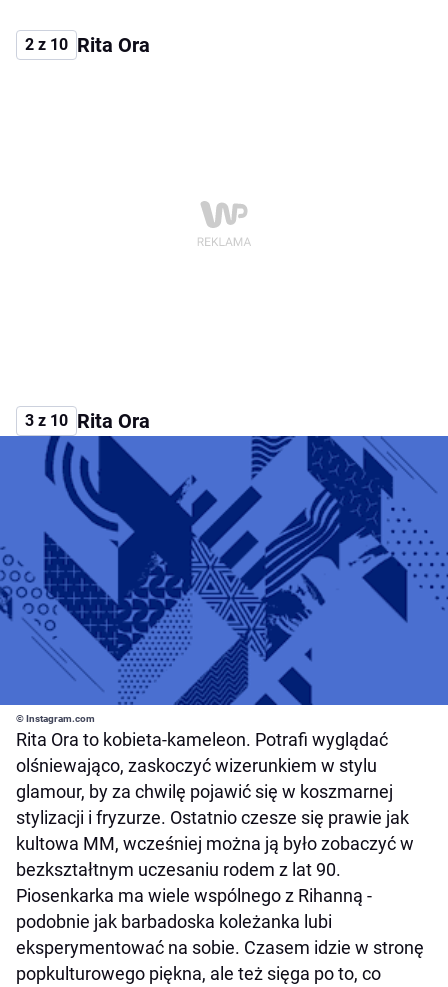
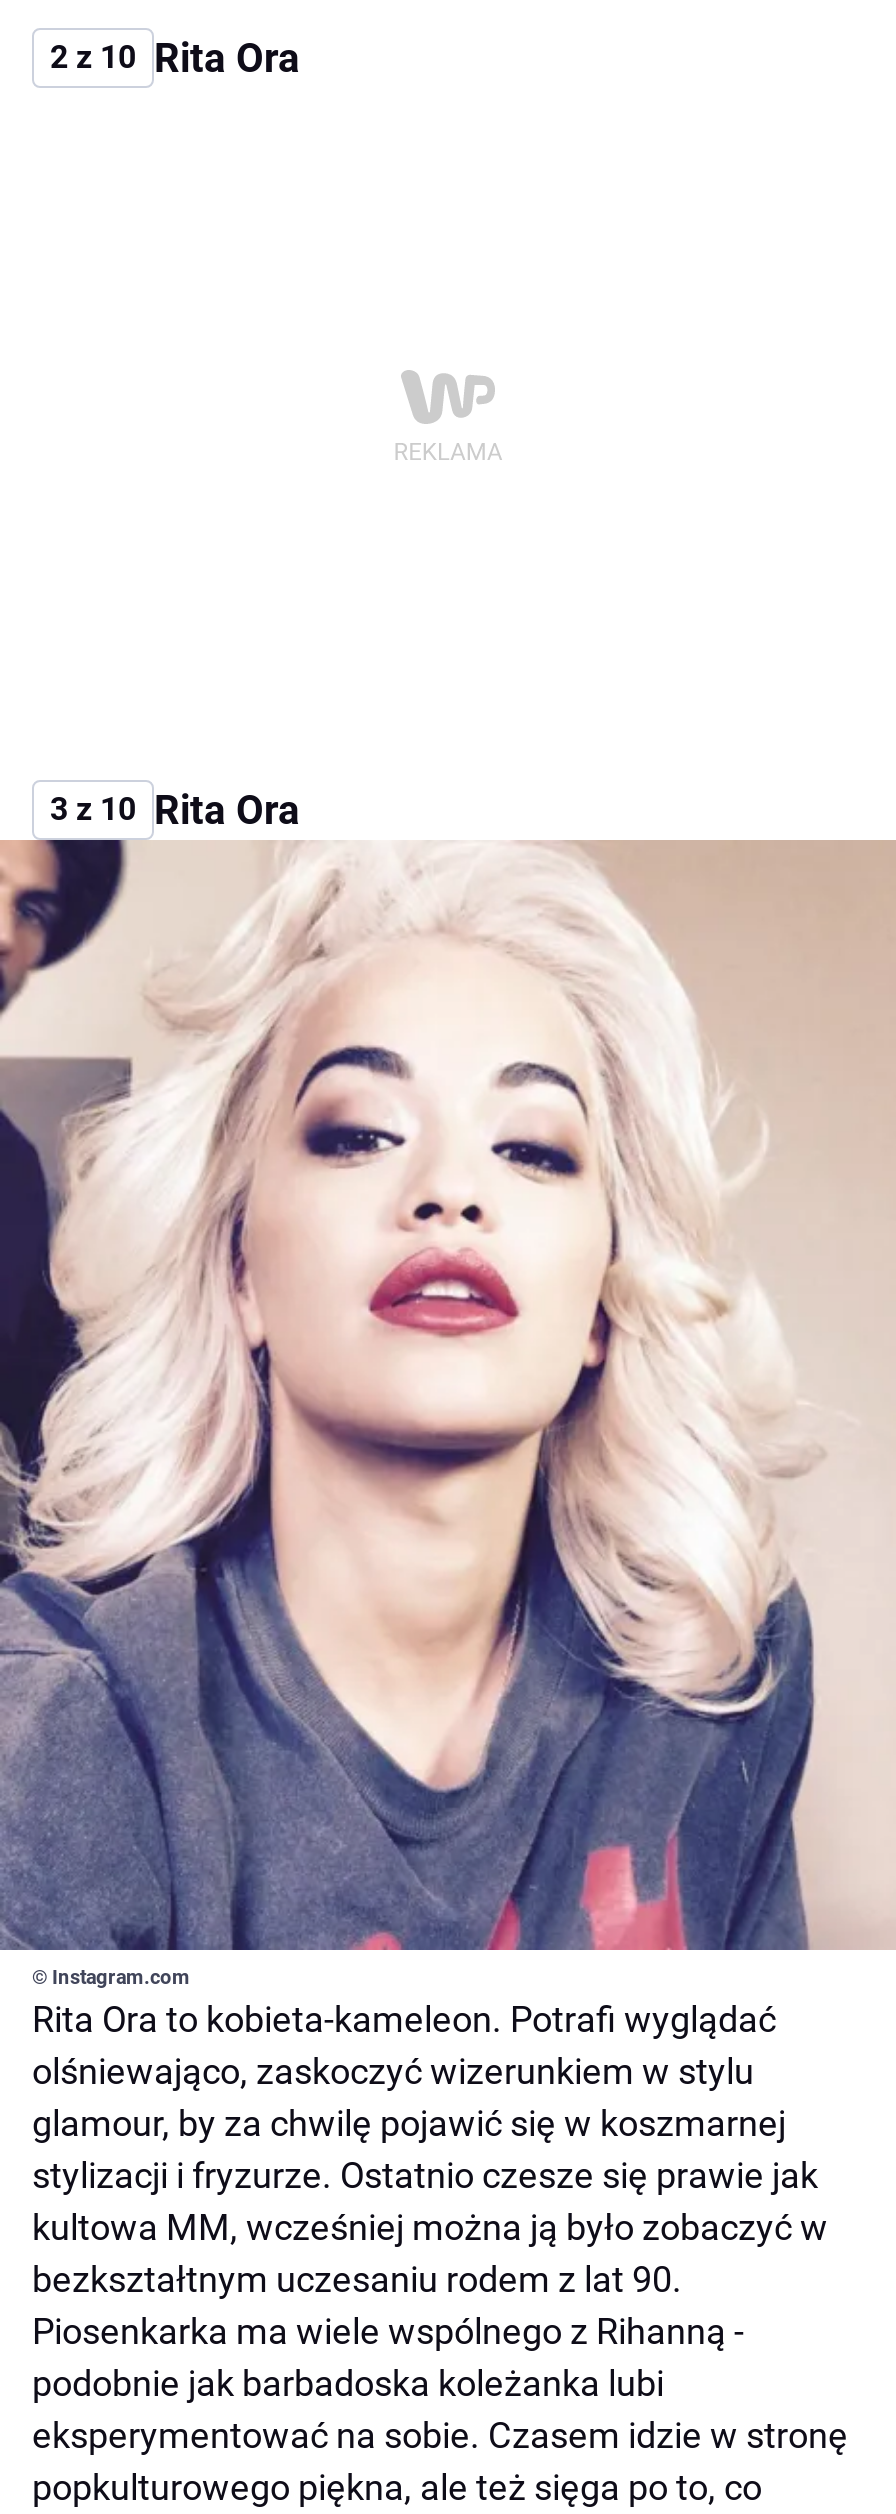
[3,435,445,706] [image] -> [6,839,890,1953] [image]

